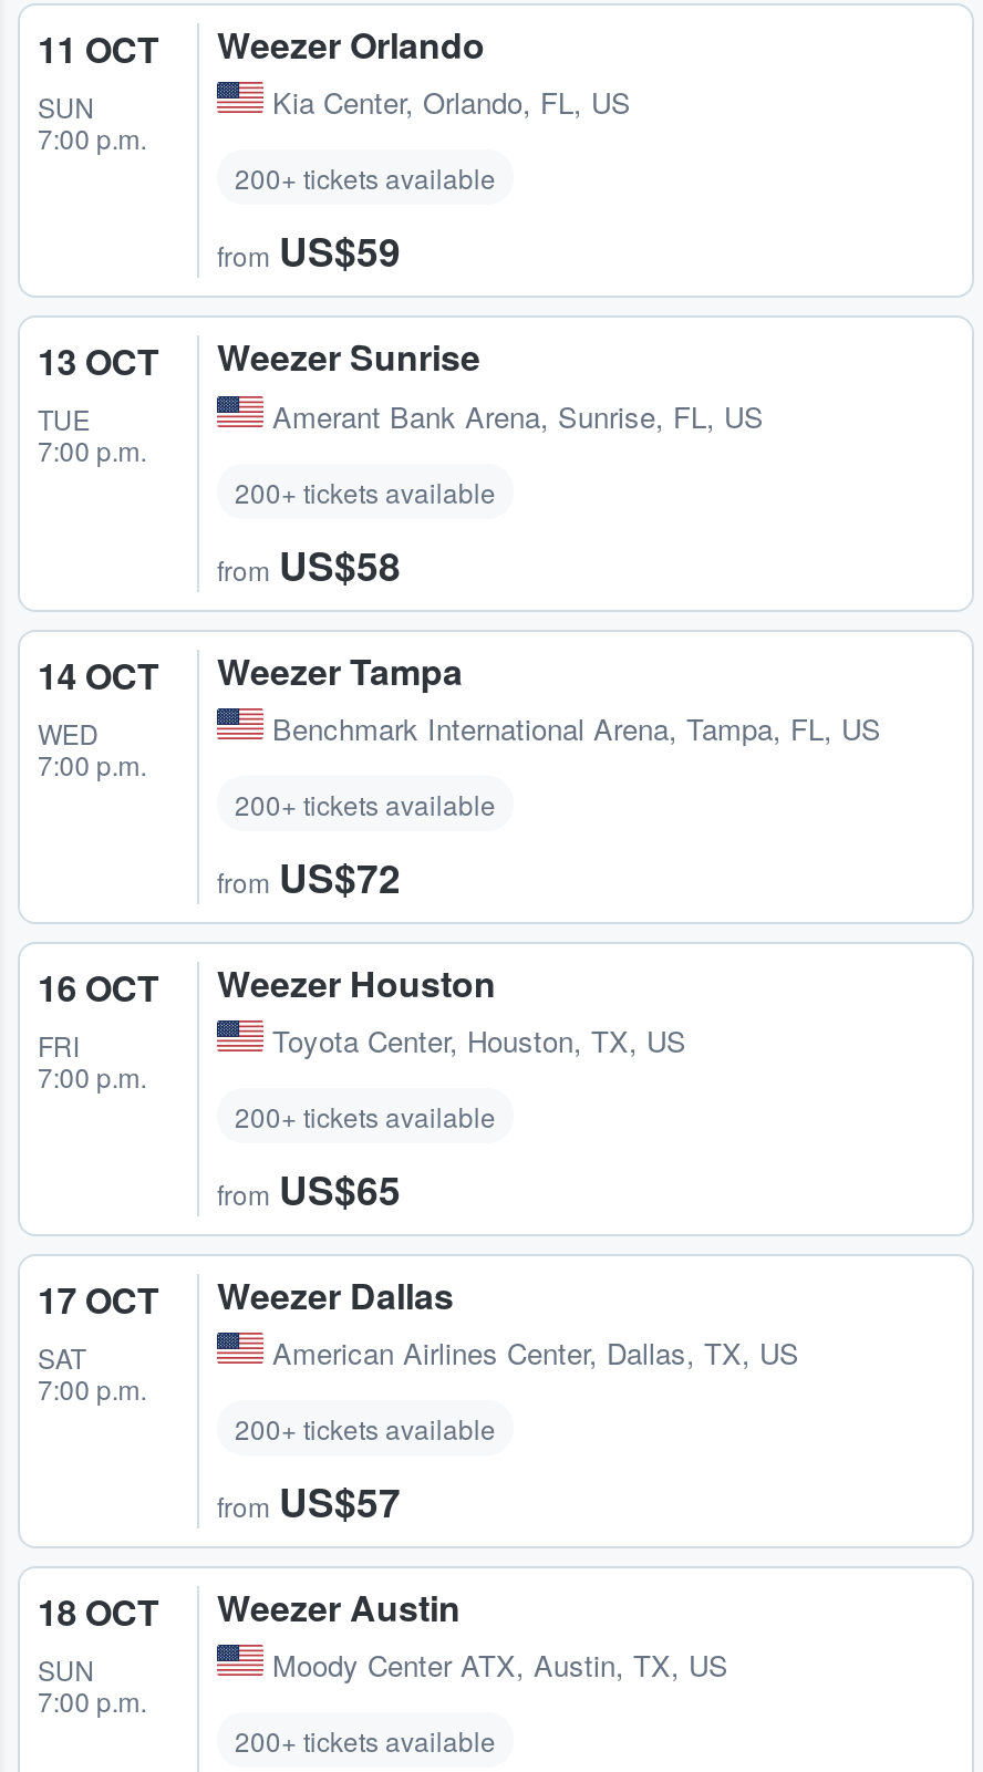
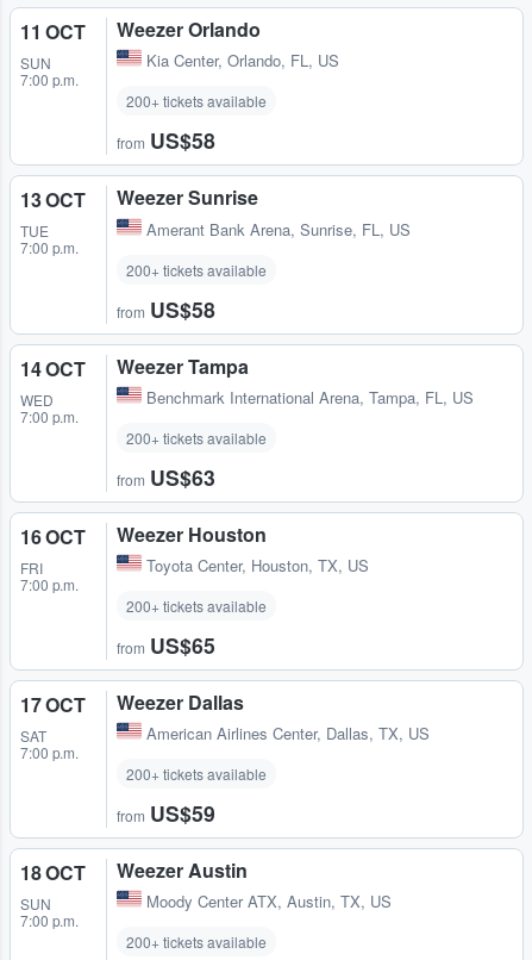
[217,223,401,279] from US$59 -> [117,126,215,155] from US$58
[217,848,401,903] from US$72 -> [117,462,215,491] from US$63
[217,1473,401,1528] from US$57 -> [117,798,215,828] from US$59

